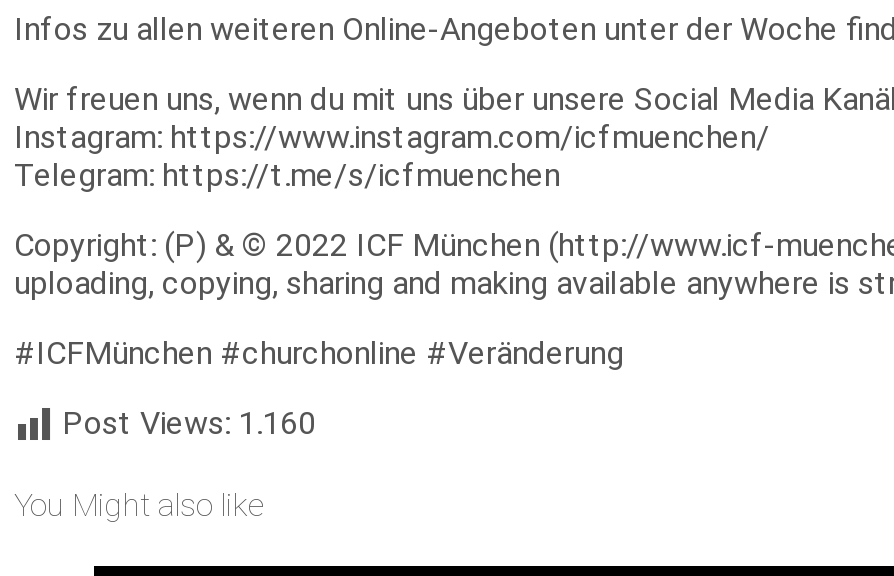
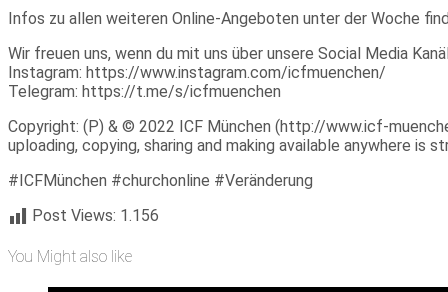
[62,404,316,442] Post Views: 1.160 -> [32,206,159,225] Post Views: 1.156

